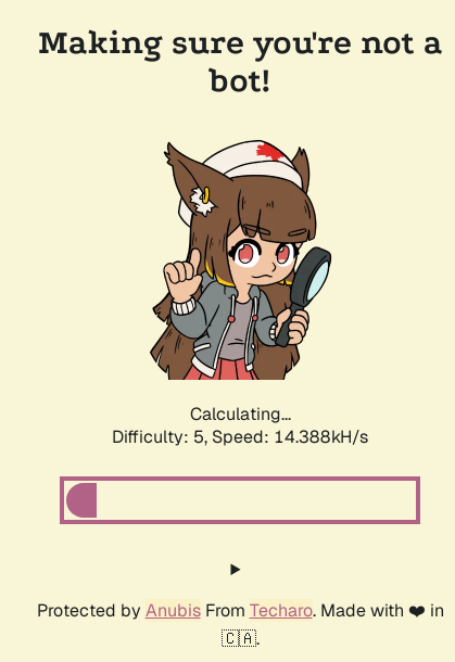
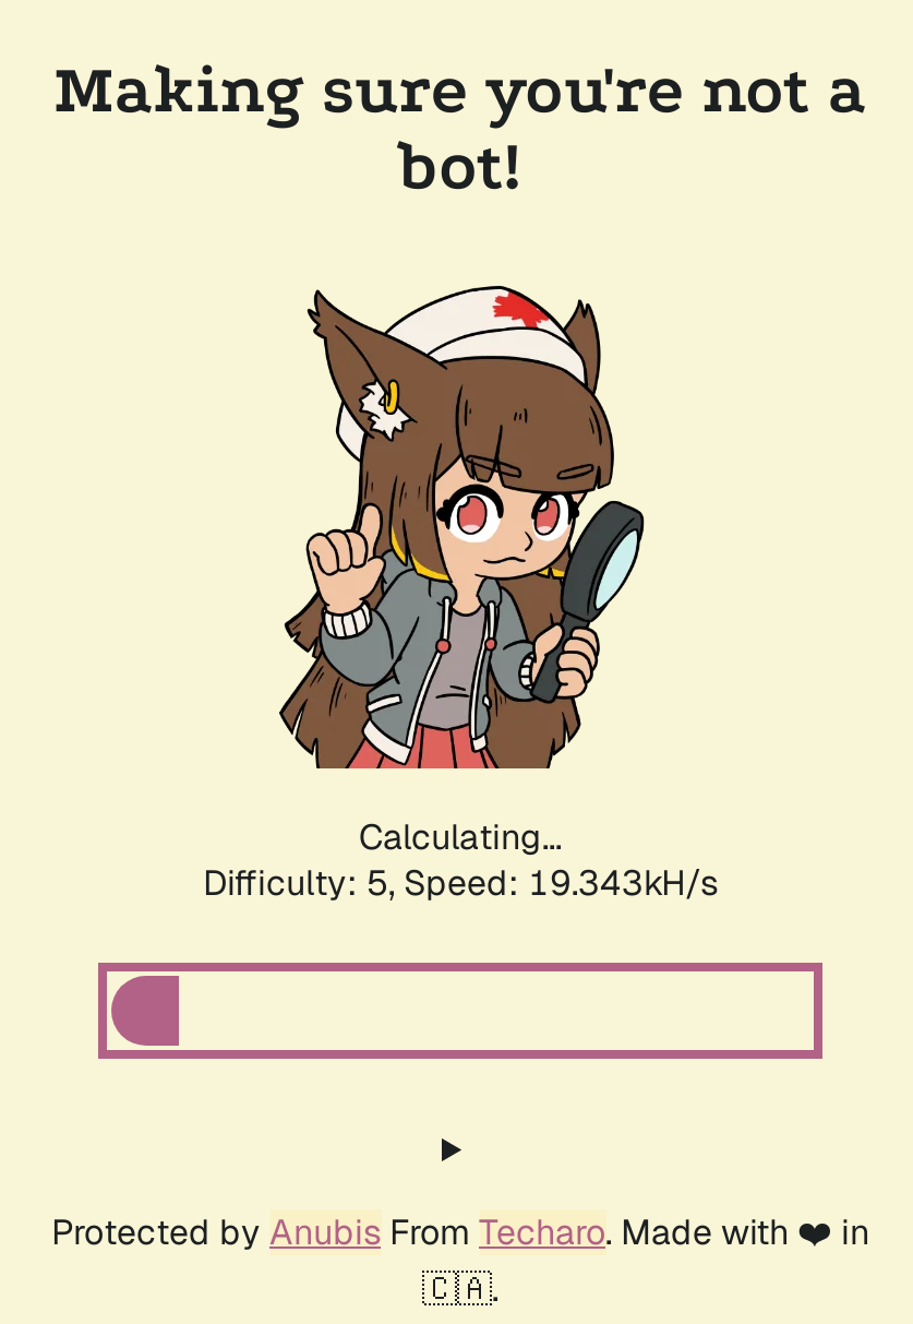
[112,425,368,448] Difficulty: 5, Speed: 14.388kH/s -> [203,860,718,906] Difficulty: 5, Speed: 19.343kH/s

